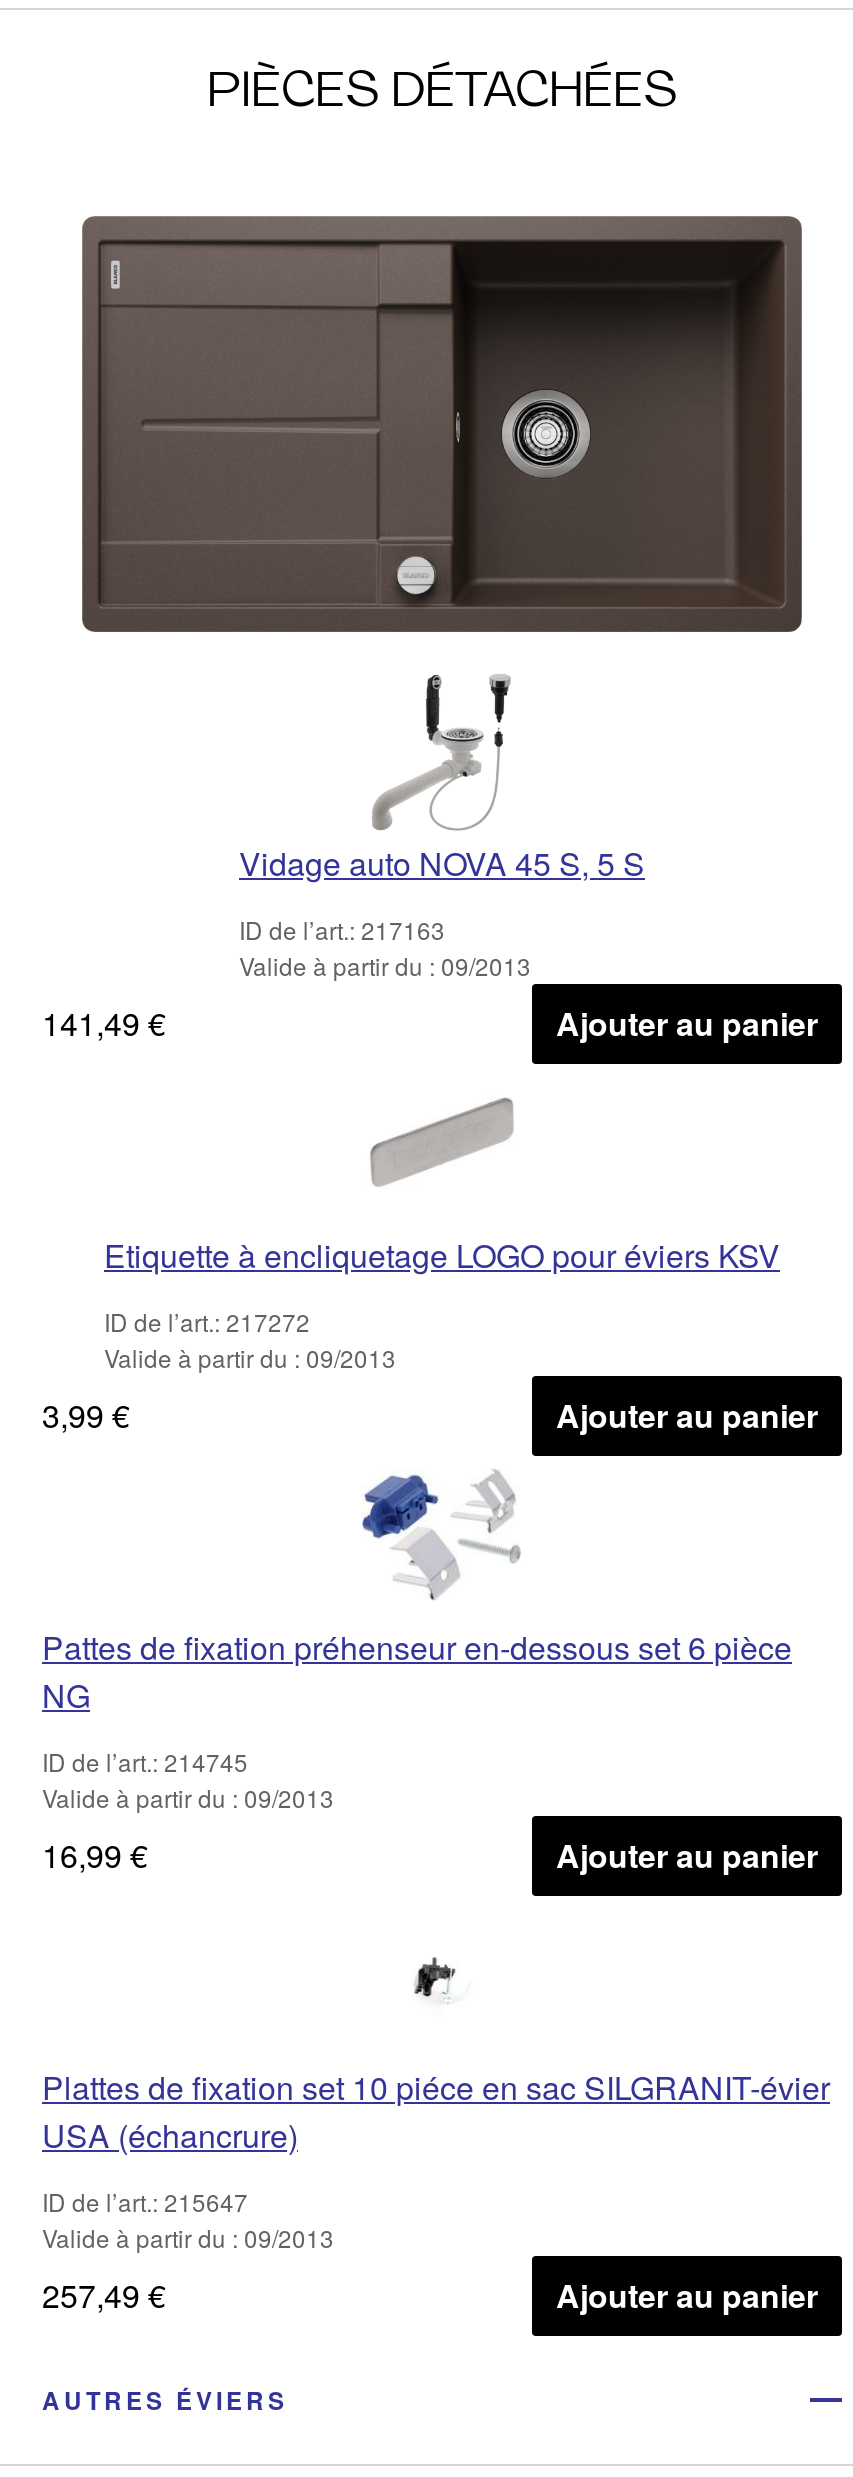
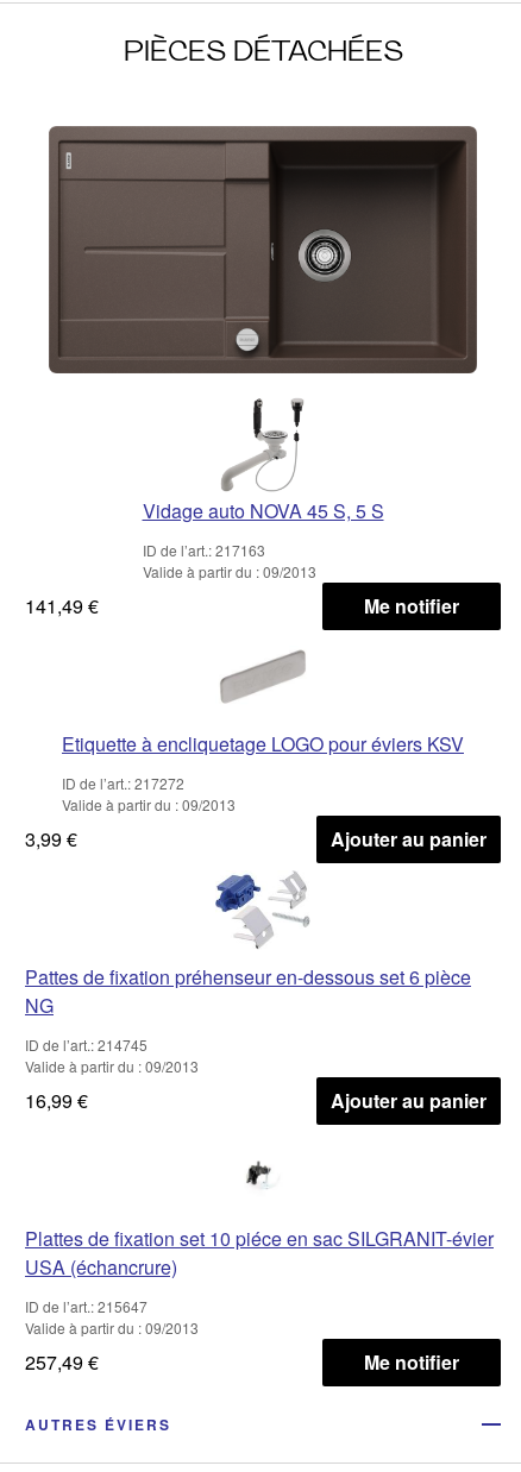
[556,1000,818,1046] Ajouter au panier -> [364,592,459,619] Me notifier
[556,2272,818,2318] Ajouter au panier -> [364,1348,459,1375] Me notifier

